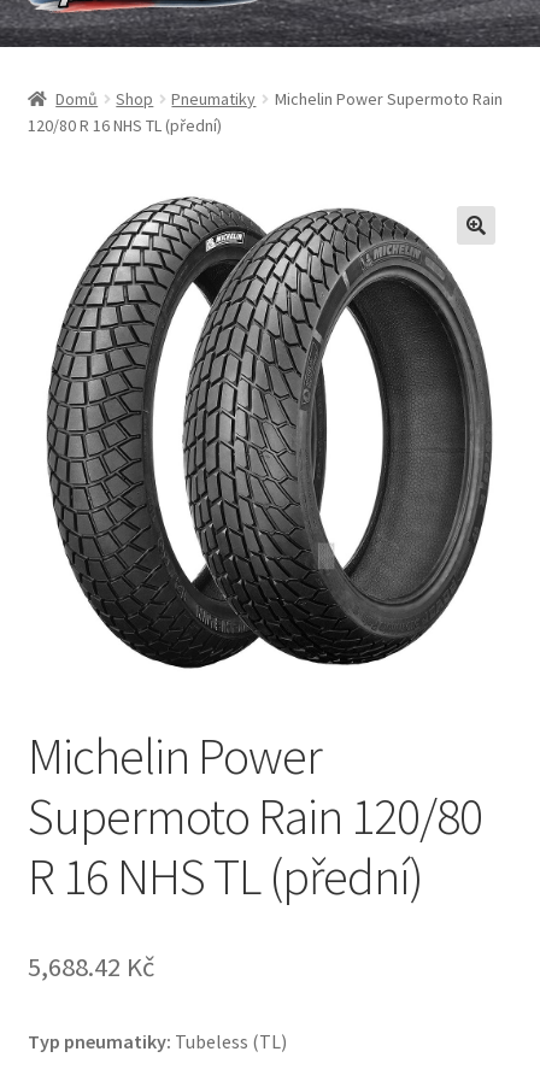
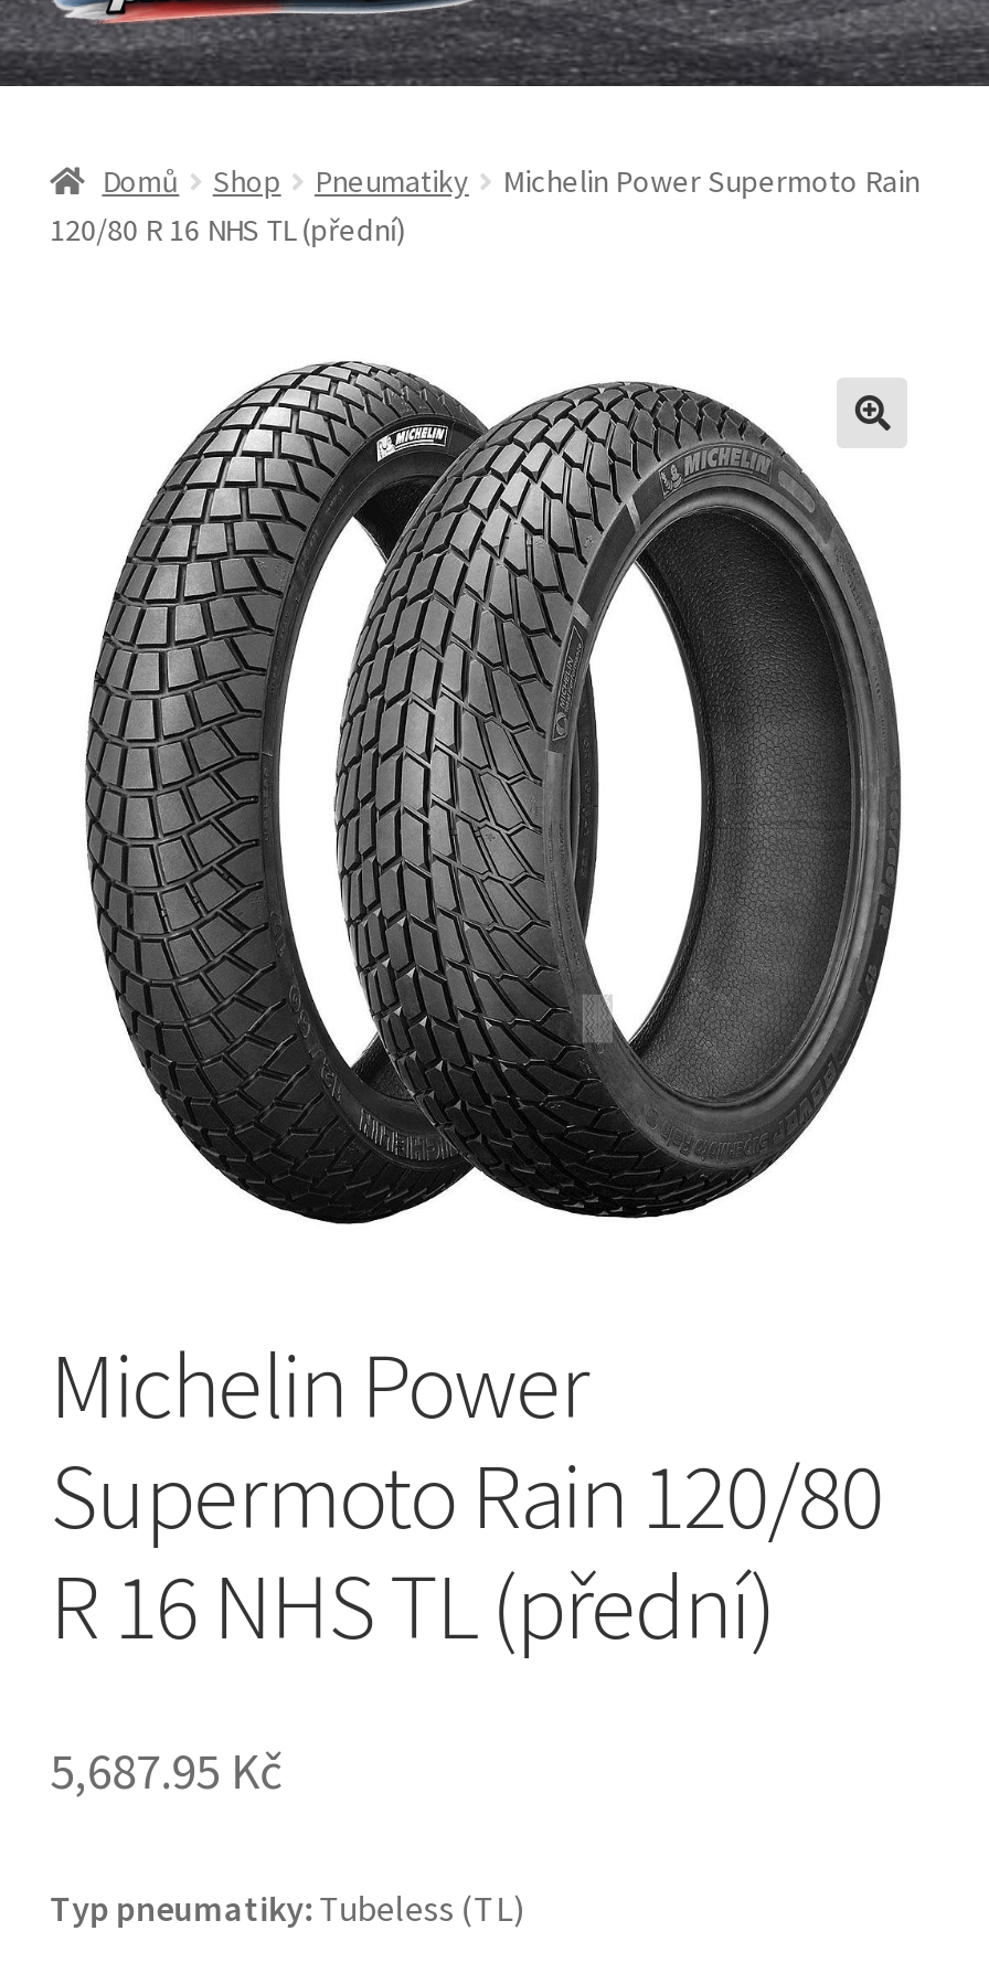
[27,949,154,983] 5,688.42 Kč -> [50,1740,282,1801] 5,687.95 Kč

